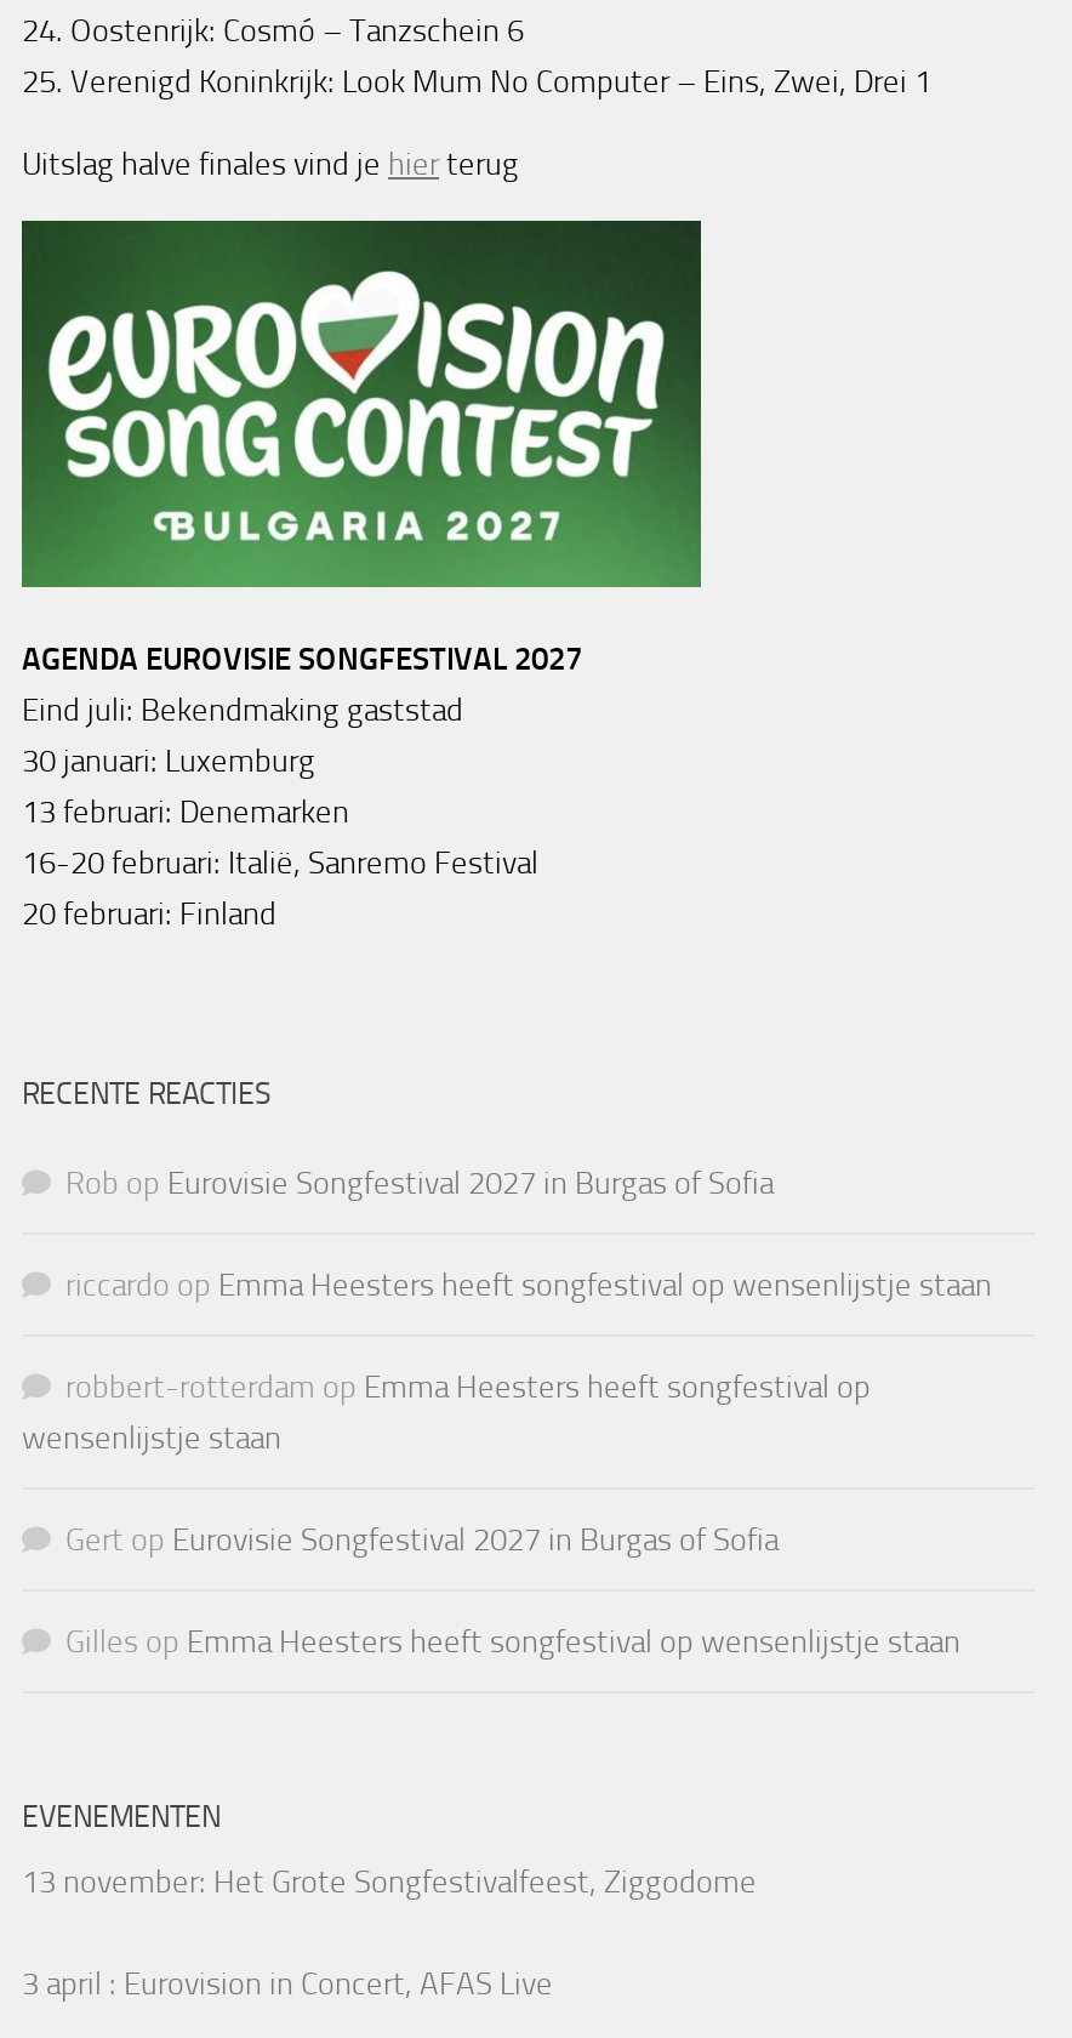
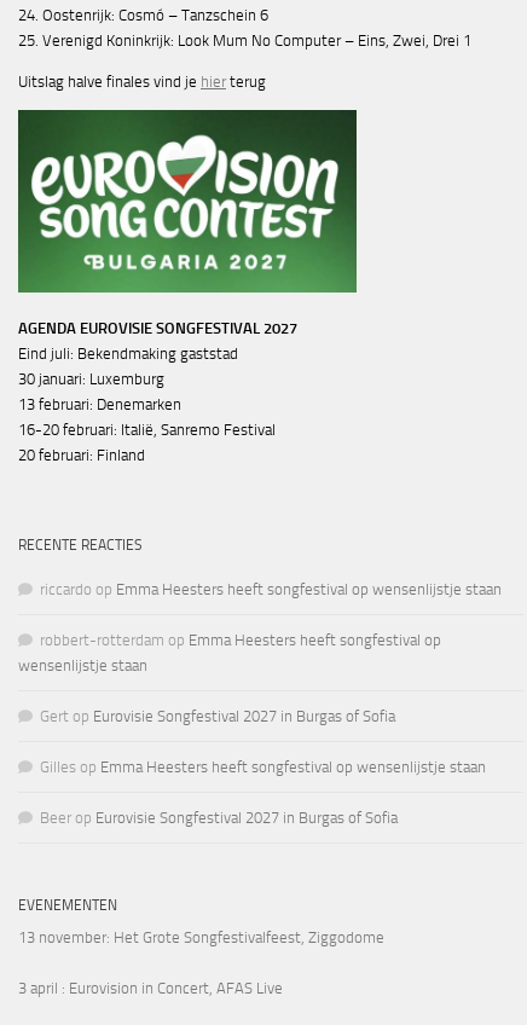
[65,1165,774,1201] Rob op Eurovisie Songfestival 2027 in Burgas of Sofia -> none
moved [22,1267,992,1660] -> [18,580,502,776]: riccardo op Emma Heesters heeft songfestival op wensenlijstje staan | robbert-rotterdam op Emma Heesters heeft songfestival op | wensenlijstje staan | Gert op Eurovisie Songfestival 2027 in Burgas of Sofia | Gilles op Emma Heesters heeft songfestival op wensenlijstje staan
none -> [40,809,398,827] Beer op Eurovisie Songfestival 2027 in Burgas of Sofia

